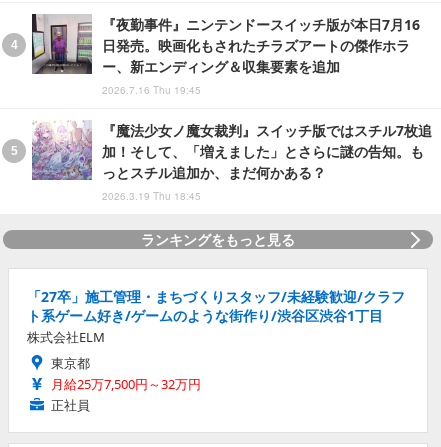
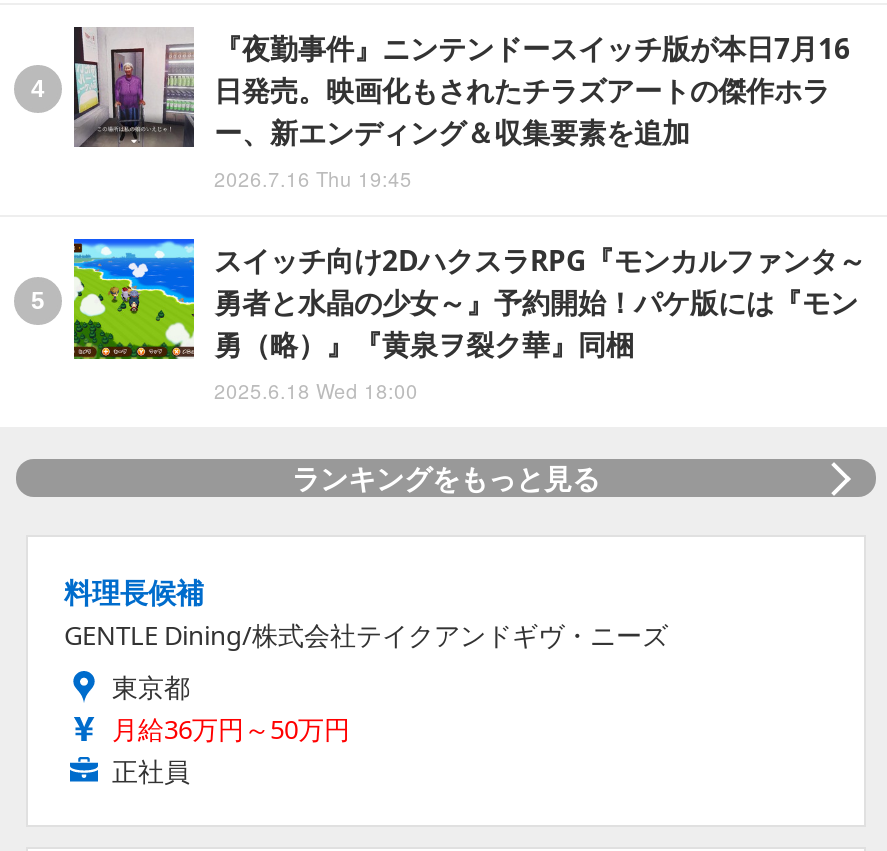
[31,120,432,203] [image] | 『魔法少女ノ魔女裁判』スイッチ版ではスチル7枚追 | 加！そして、「増えました」とさらに謎の告知。も | っとスチル追加か、まだ何かある？ | 2026.3.19 Thu 18:45 -> [72,237,866,405] [image] | スイッチ向け2DハクスラRPG『モンカルファンタ～ | 勇者と水晶の少女～』予約開始！パケ版には『モン | 勇（略）』『黄泉ヲ裂ク華』同梱 | 2025.6.18 Wed 18:00
[27,287,405,346] 「27卒」施工管理・まちづくりスタッフ/未経験歓迎/クラフ | ト系ゲーム好き/ゲームのような街作り/渋谷区渋谷1丁目 | 株式会社ELM -> [64,573,668,653] 料理長候補 | GENTLE Dining/株式会社テイクアンドギヴ・ニーズ
[51,375,201,393] 月給25万7,500円～32万円 -> [112,711,350,747] 月給36万円～50万円

